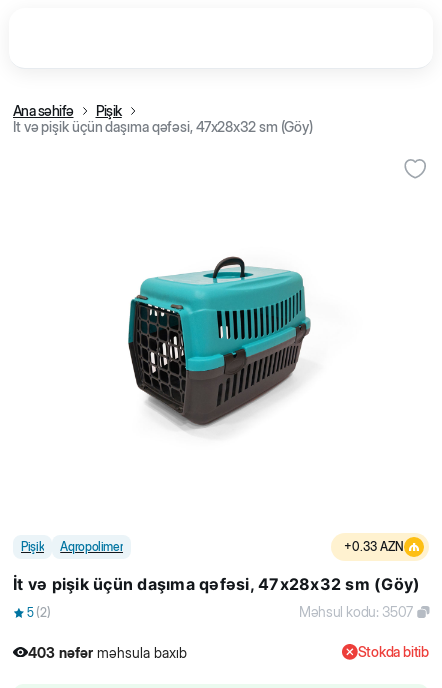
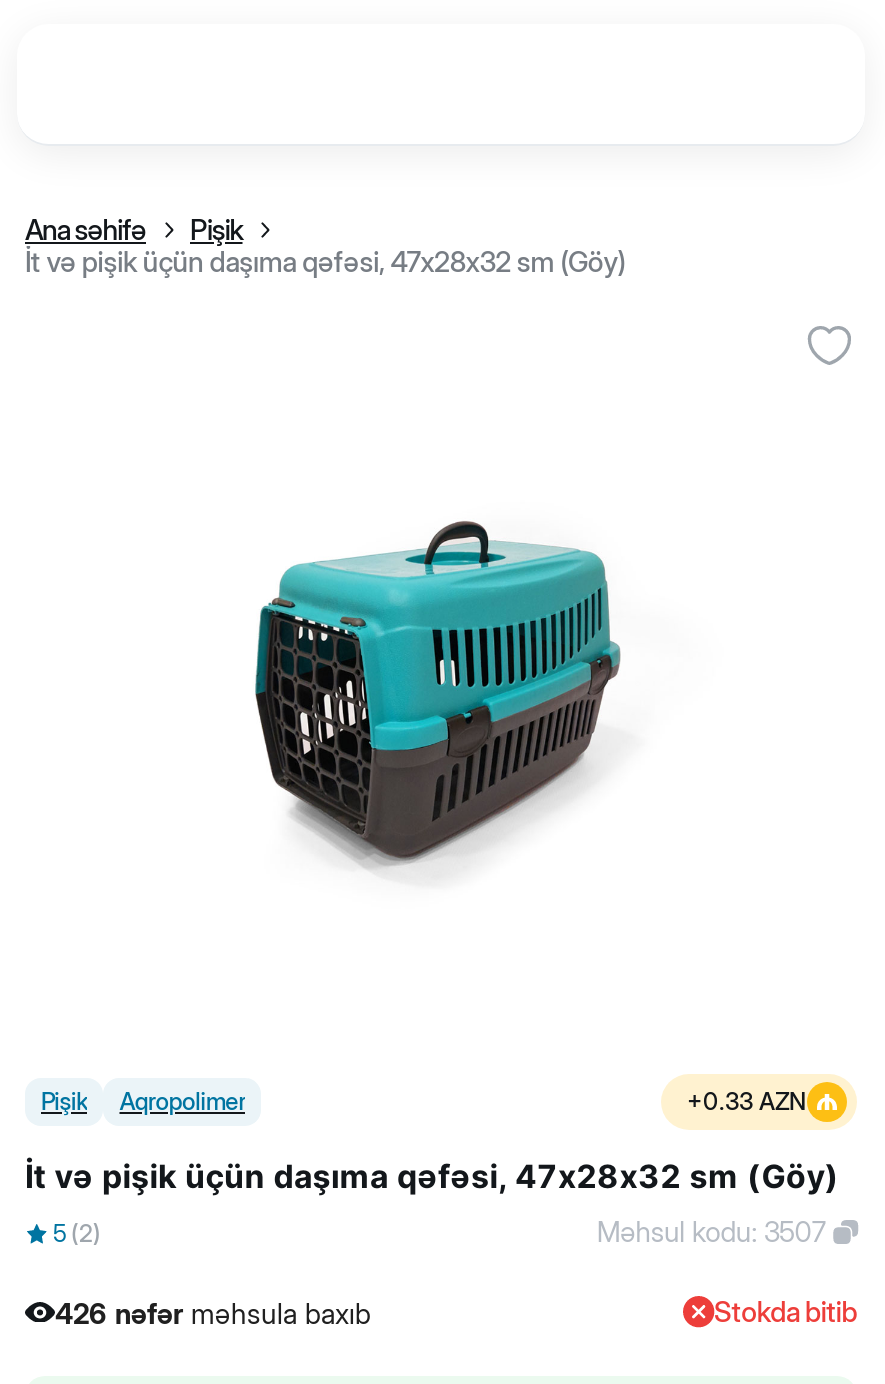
[28,643,187,660] 403 nəfər məhsula baxıb -> [55,1295,371,1329] 426 nəfər məhsula baxıb

